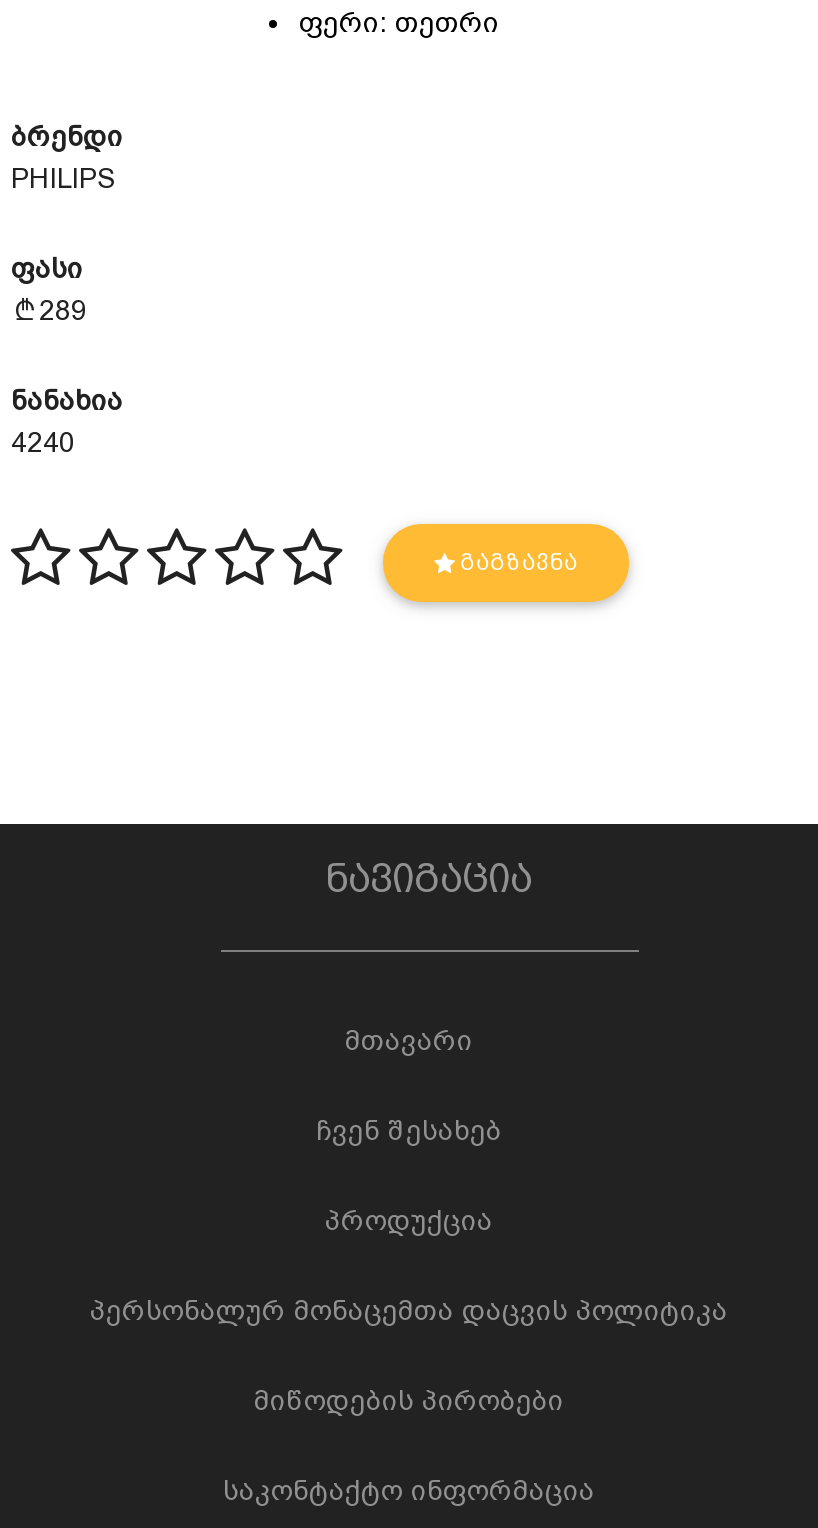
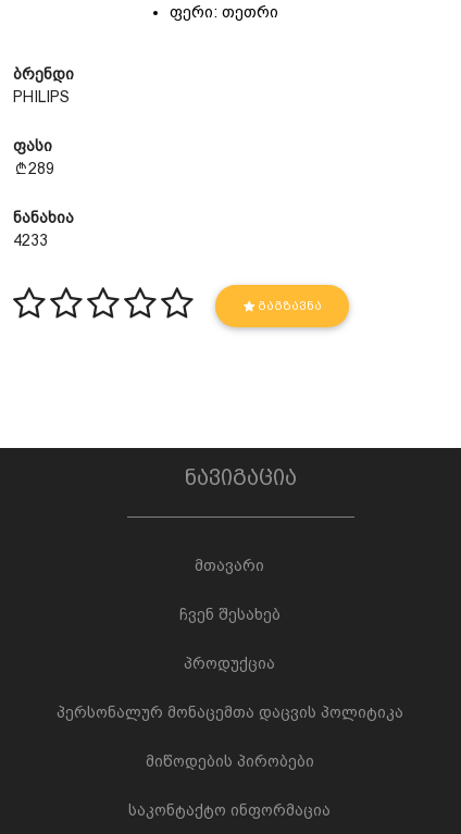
[11,426,75,458] 4240 -> [13,232,48,249] 4233

